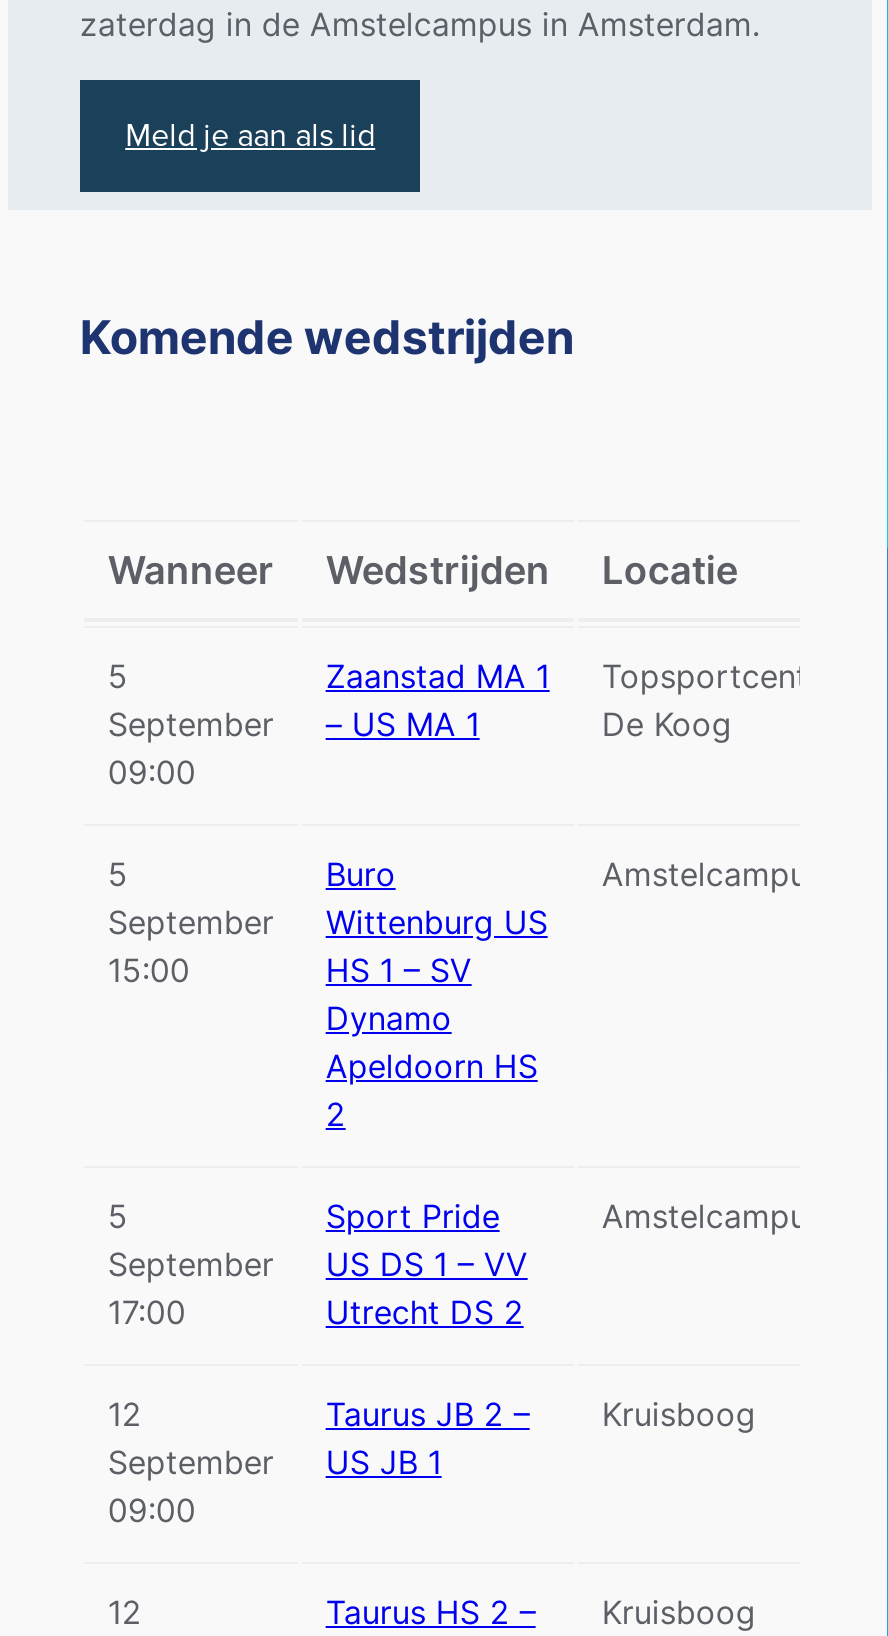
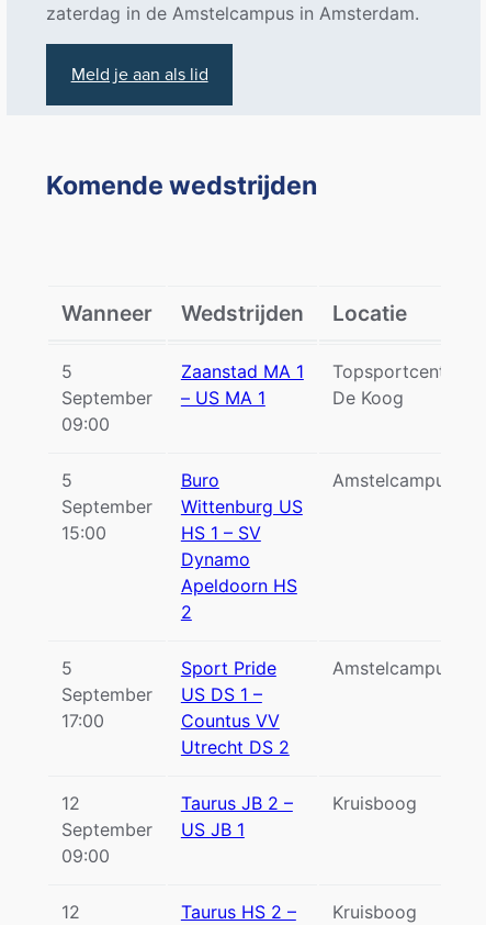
[326,1244,528,1284] US DS 1 – VV -> [181,683,280,732] US DS 1 – | Countus VV

